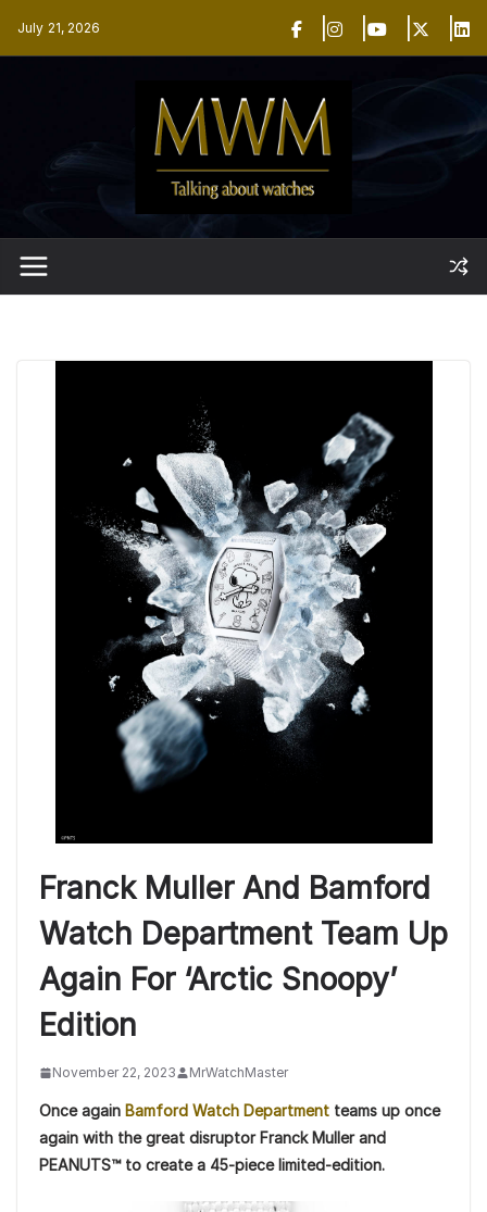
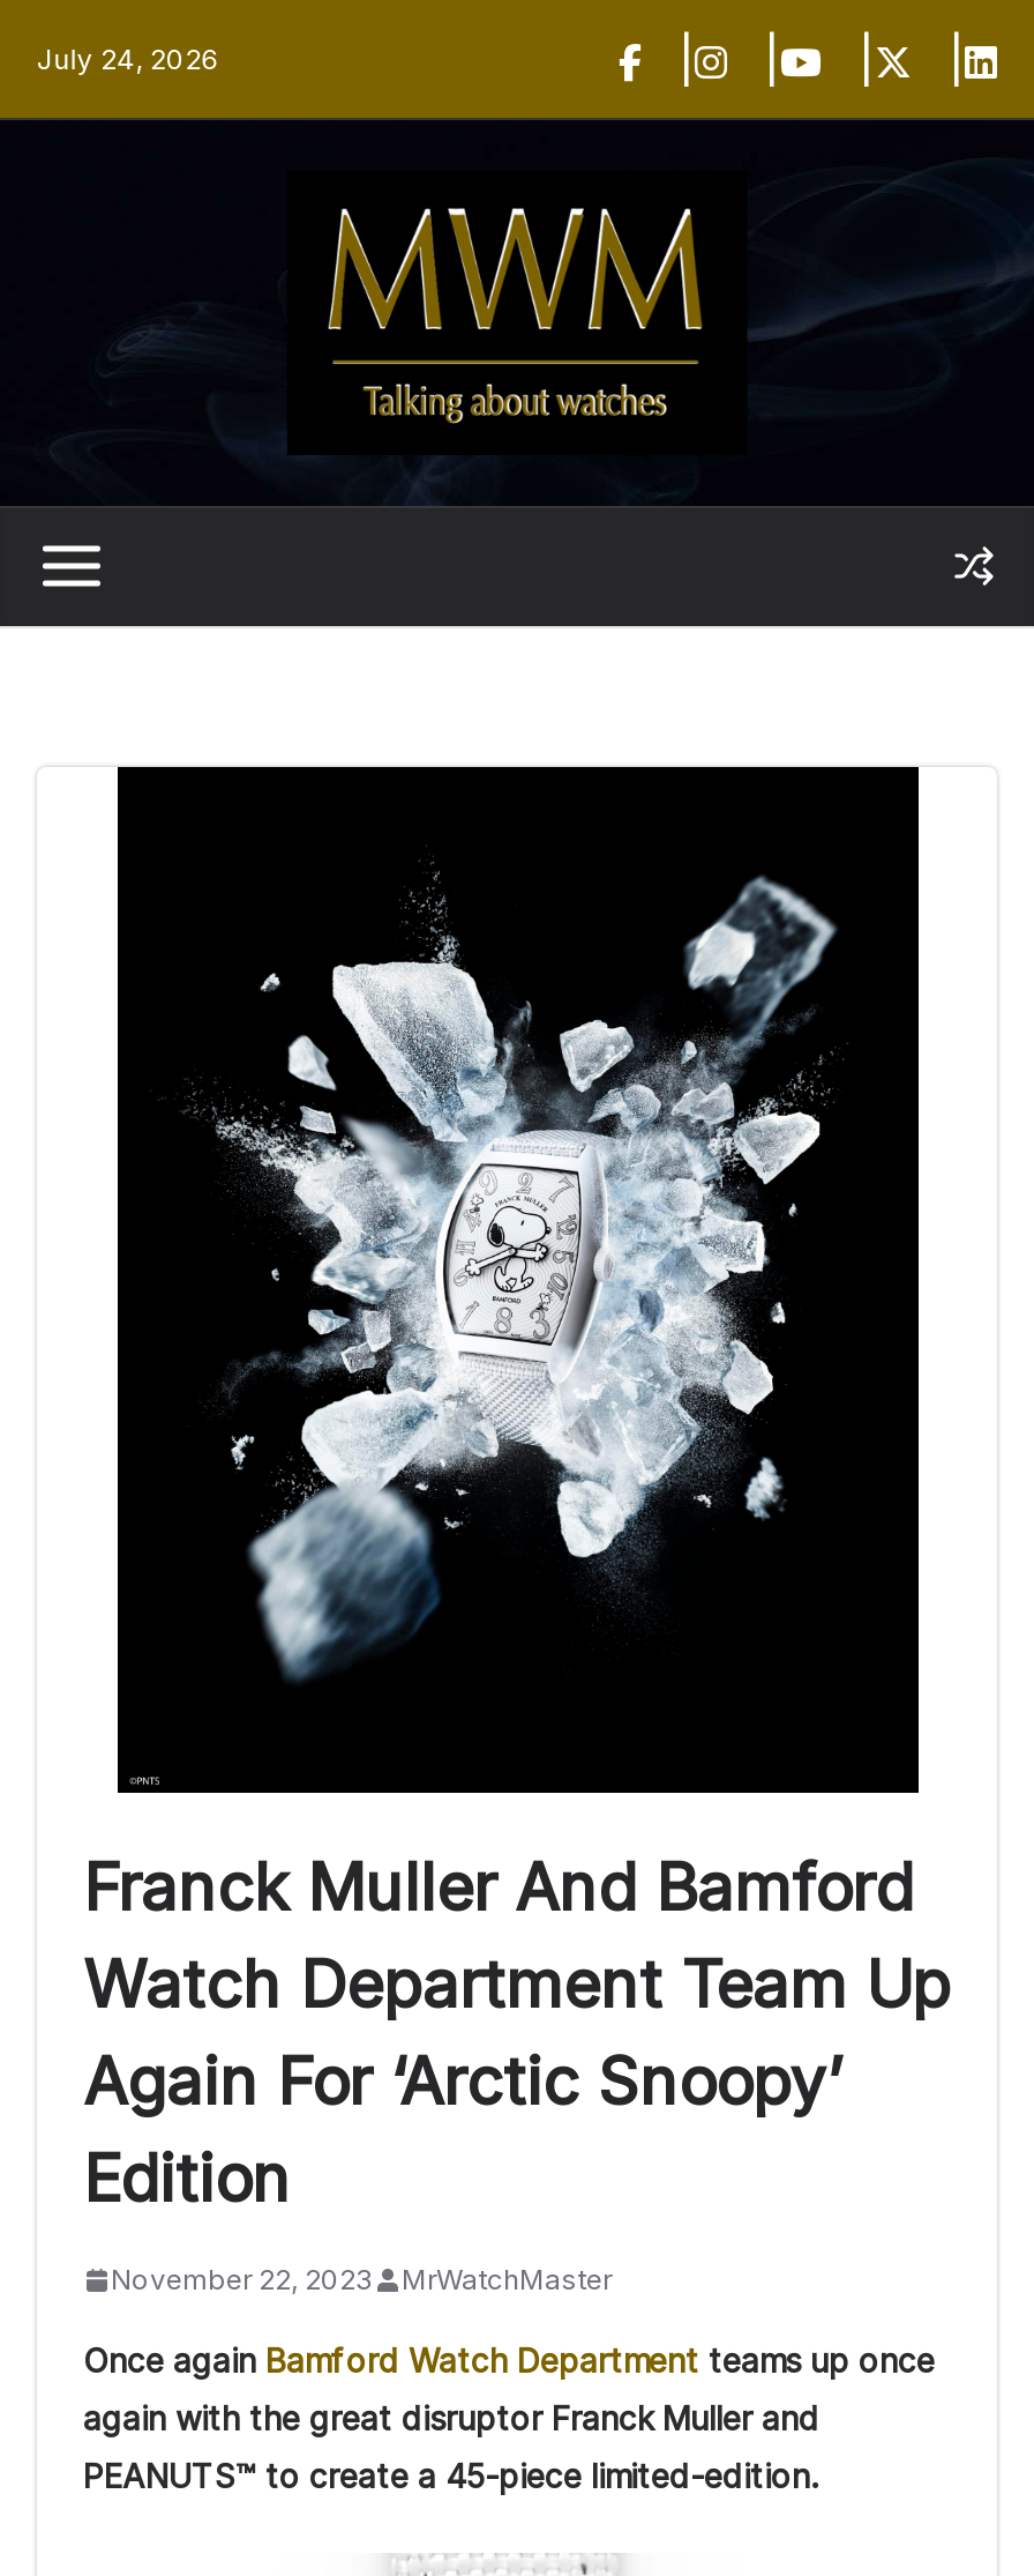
[17,20,100,36] July 21, 2026 -> [37,42,220,76] July 24, 2026

